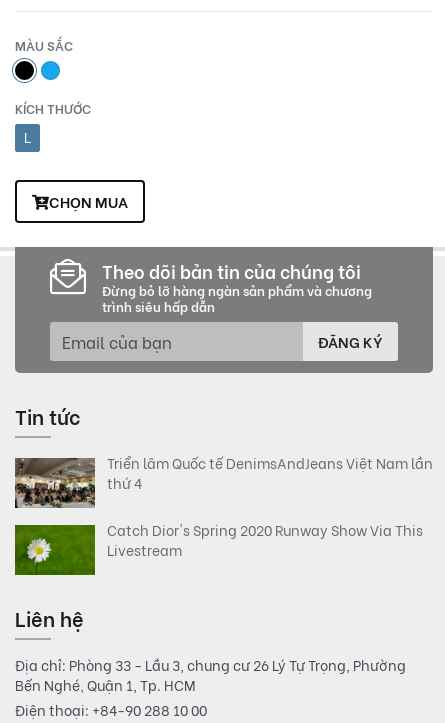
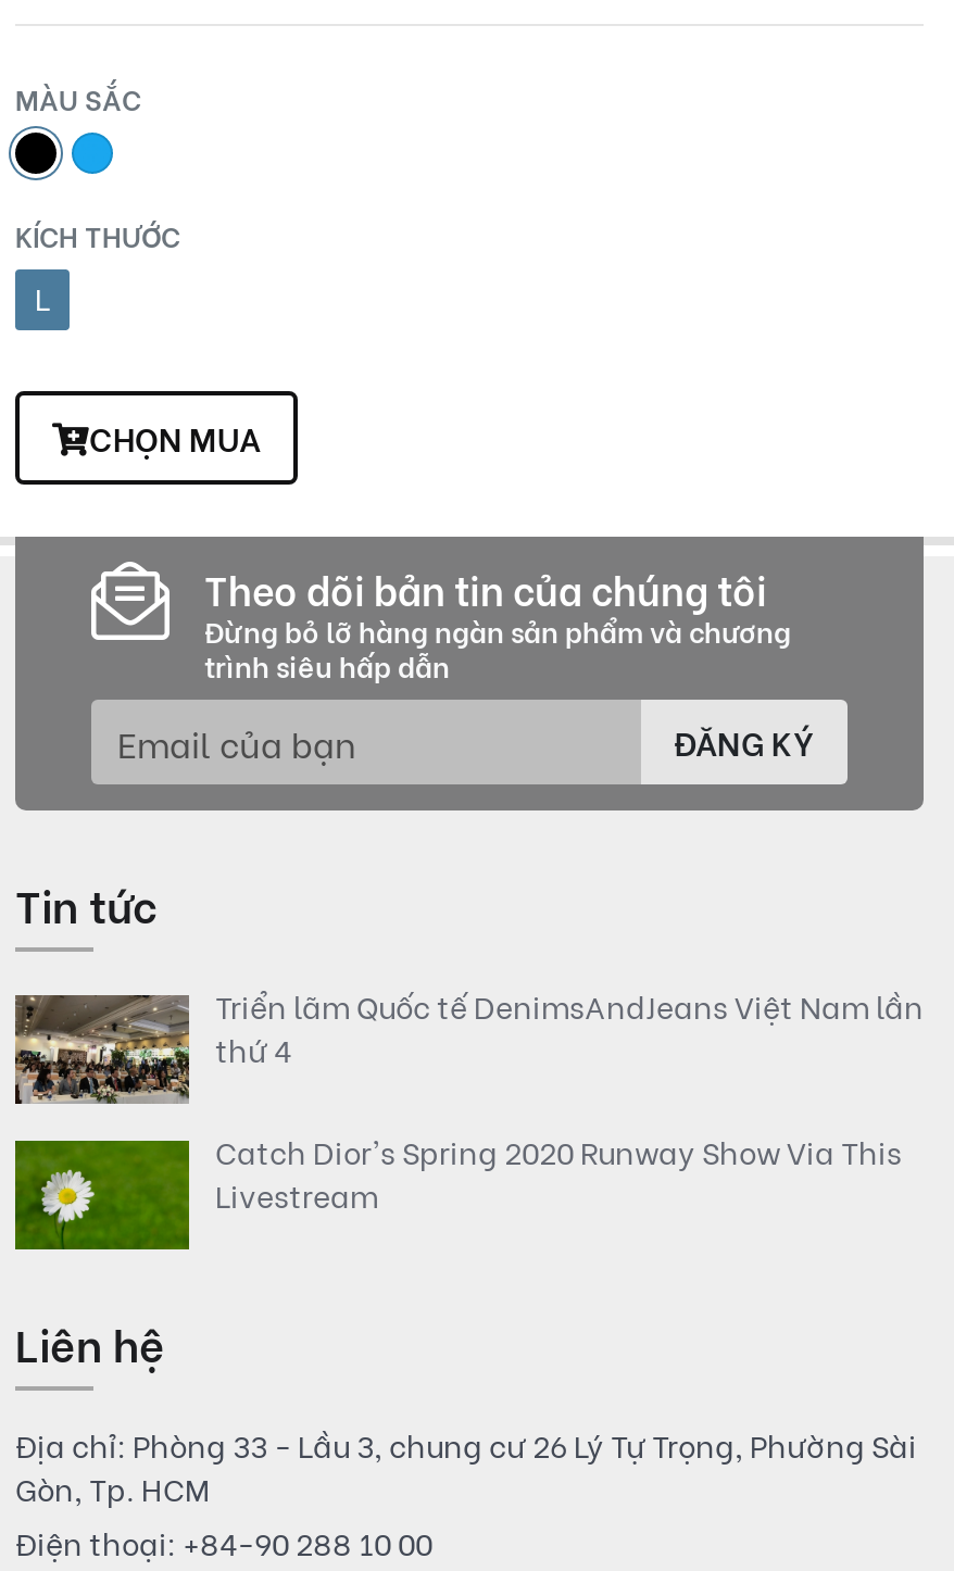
[15,654,406,695] Địa chỉ: Phòng 33 - Lầu 3, chung cư 26 Lý Tự Trọng, Phường | Bến Nghé, Quận 1, Tp. HCM -> [15,1421,917,1510] Địa chỉ: Phòng 33 - Lầu 3, chung cư 26 Lý Tự Trọng, Phường Sài | Gòn, Tp. HCM

